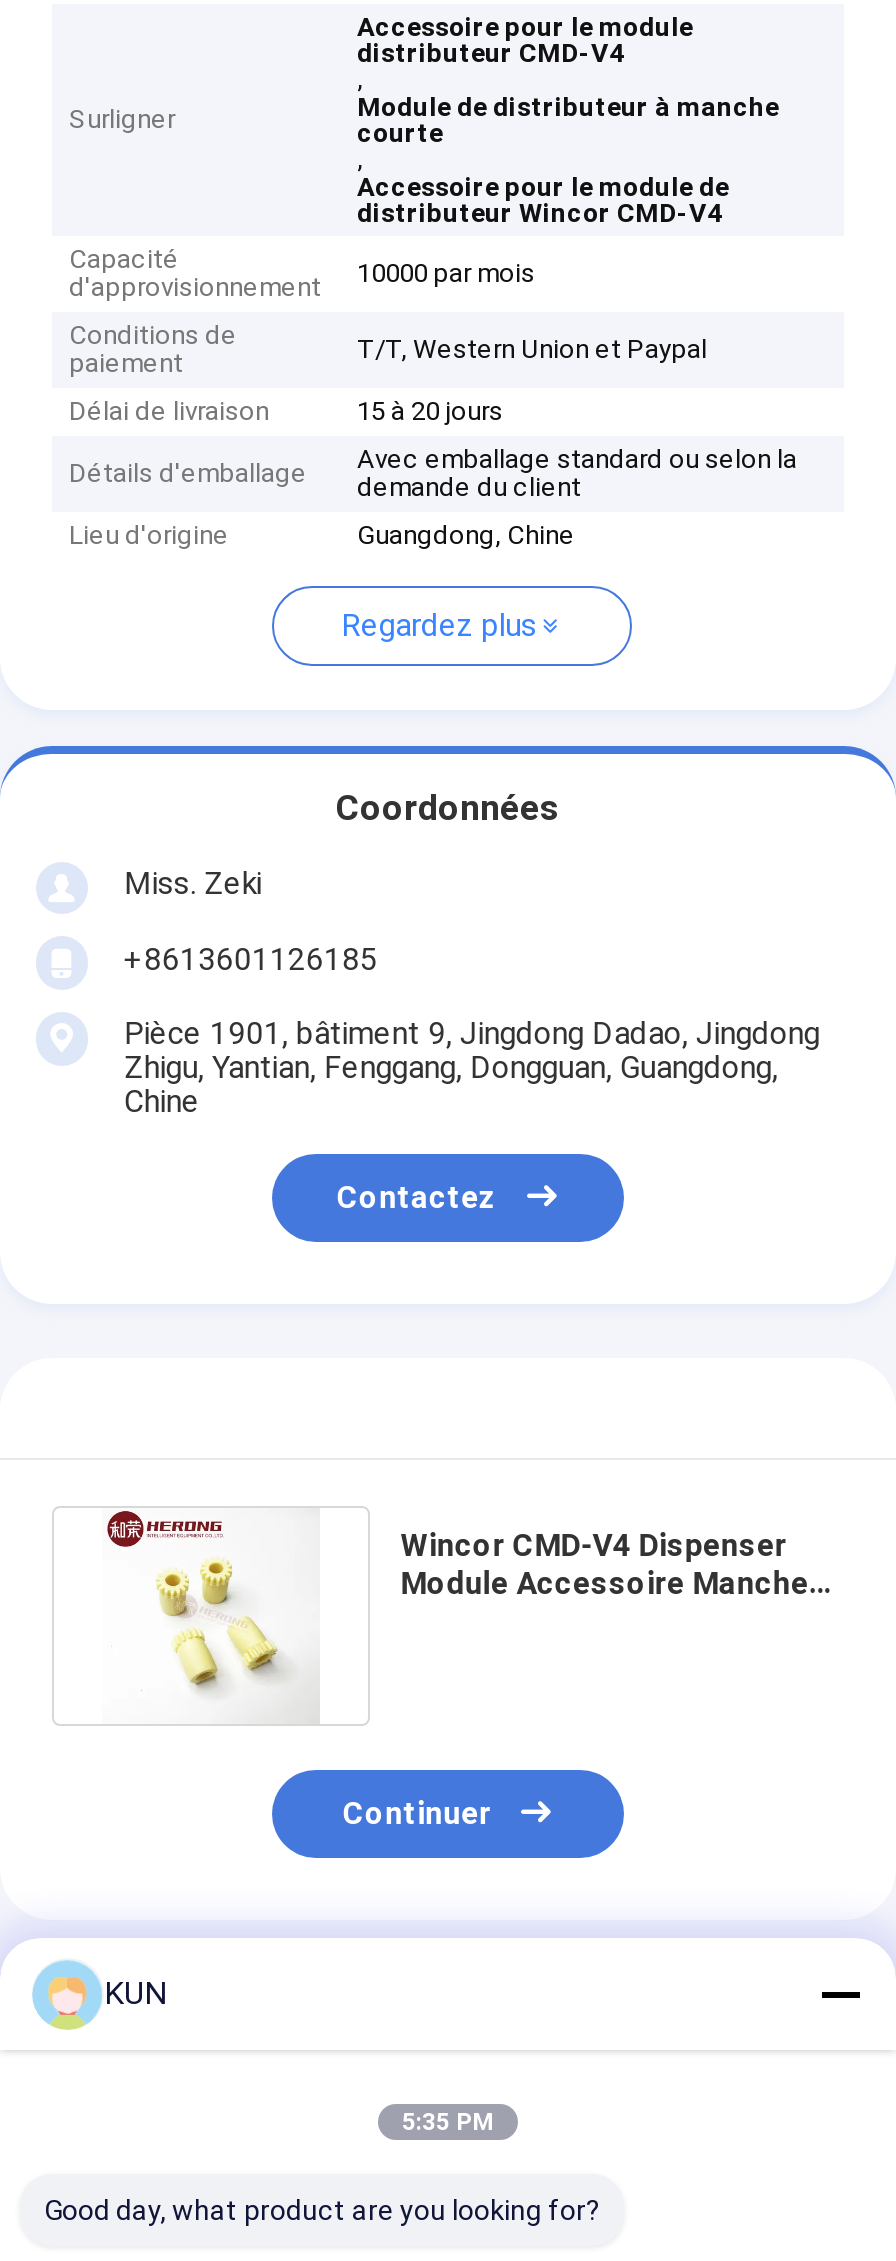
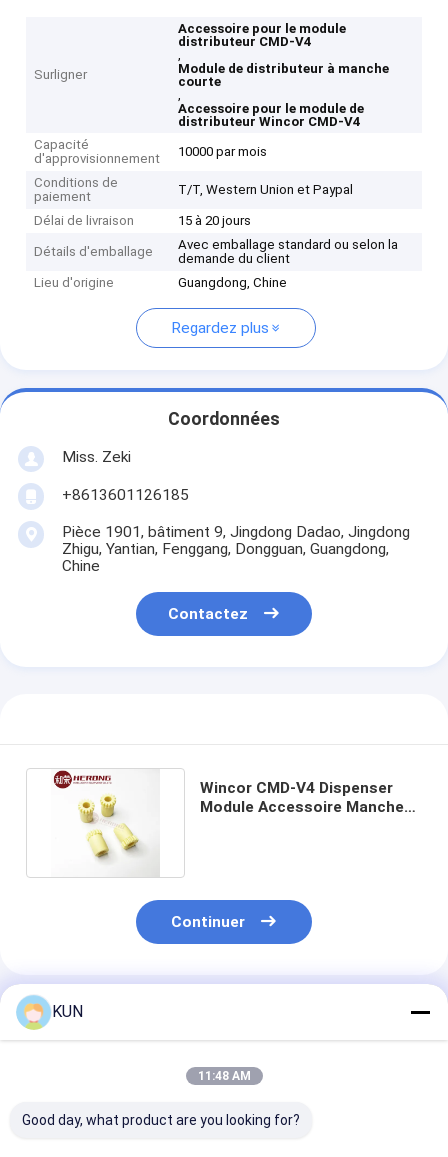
[402,2108,494,2136] 5:35 PM -> [197,1069,250,1083] 11:48 AM

